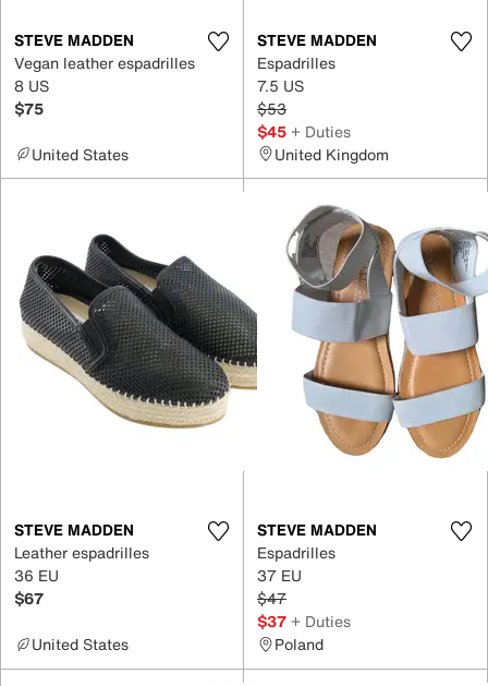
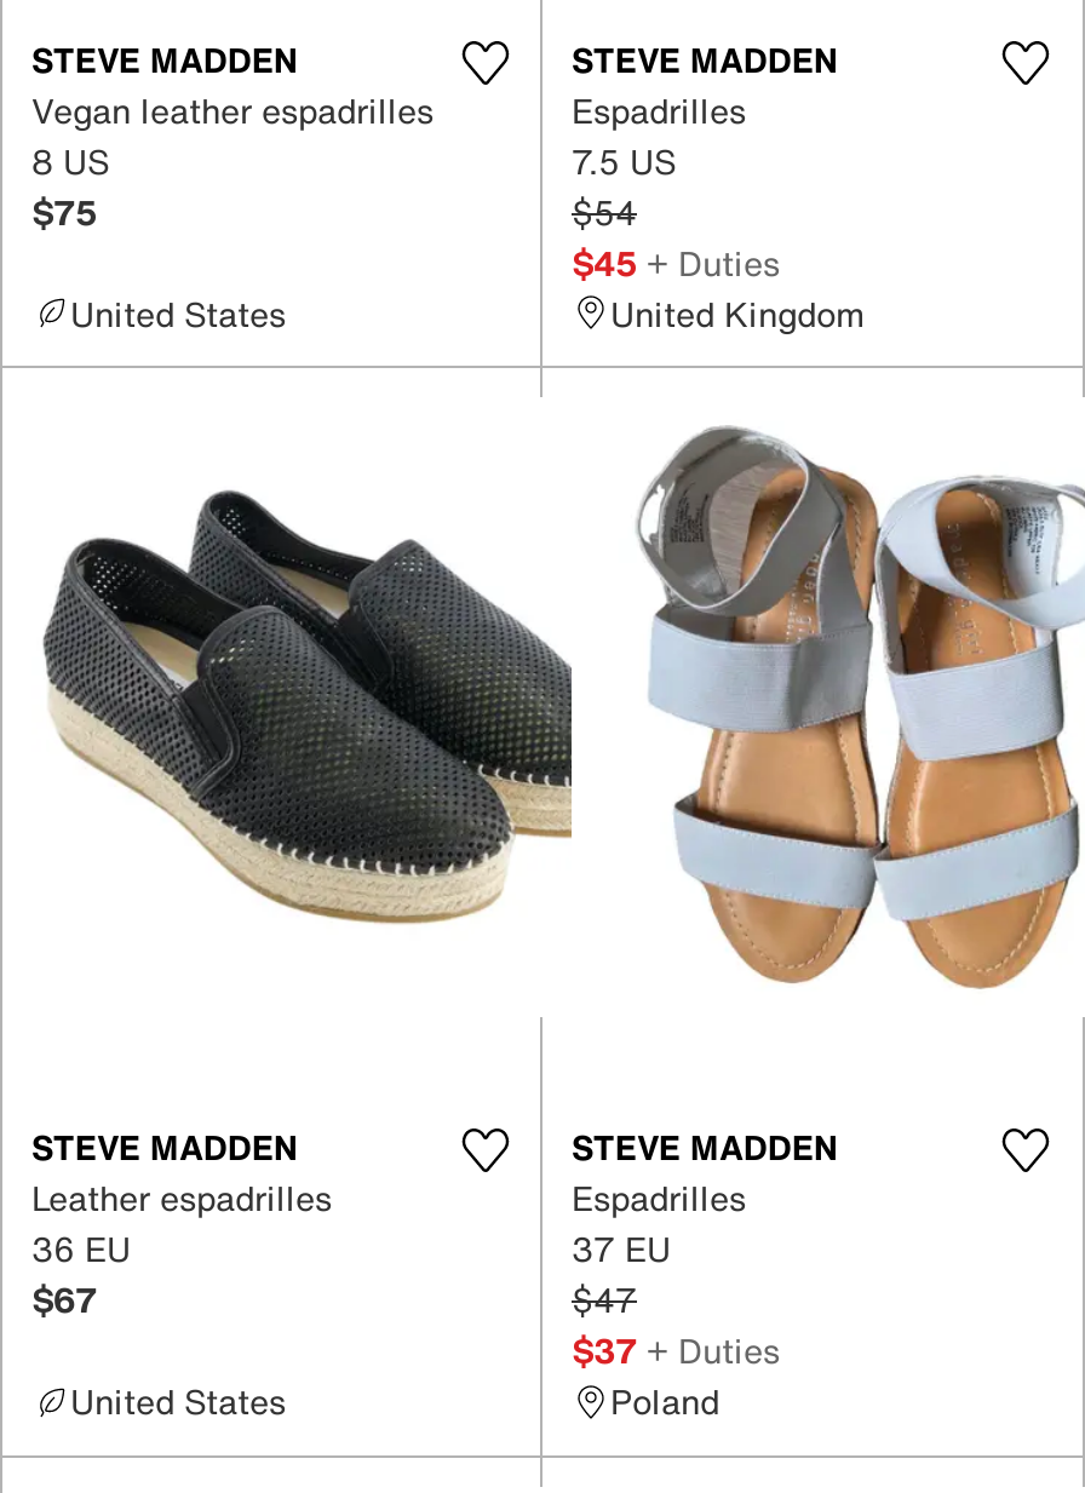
[257,97,286,119] $53 -> [572,185,637,236] $54

